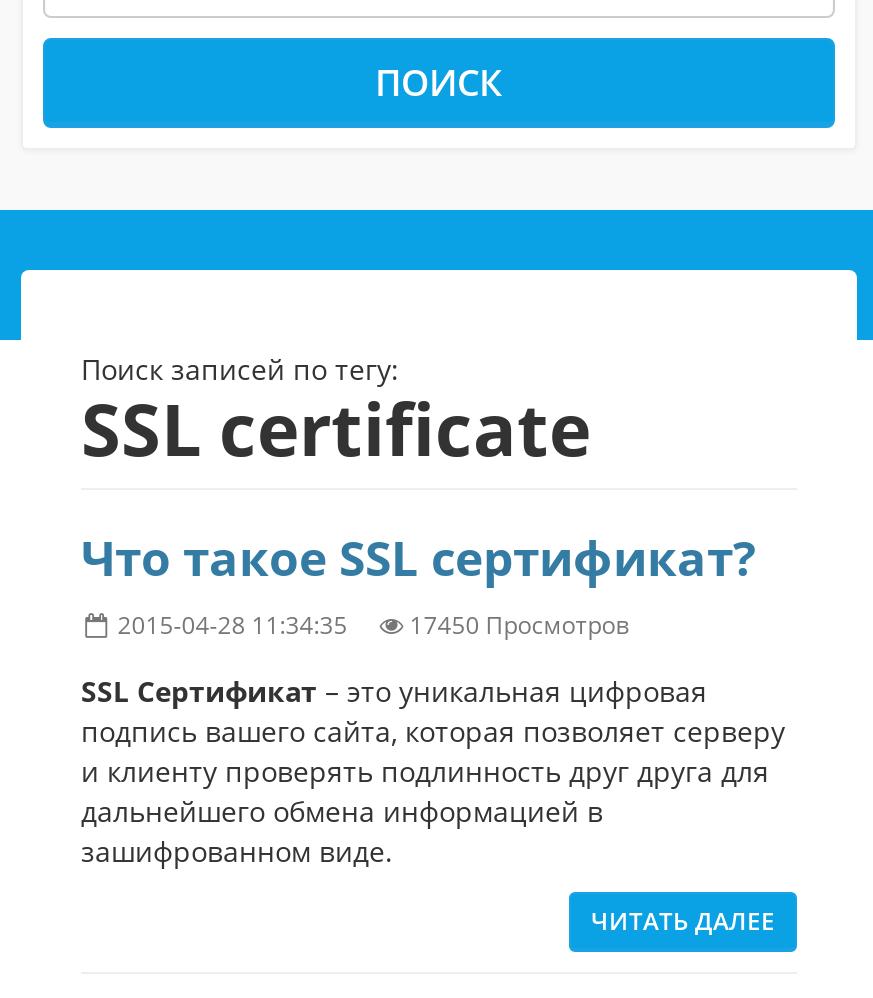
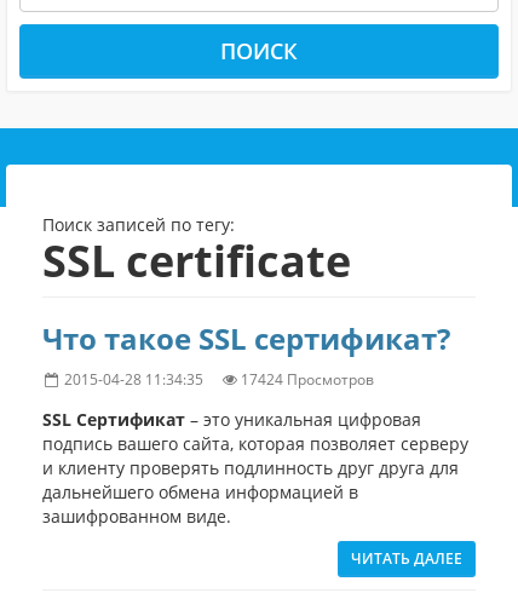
[118,608,629,640] 2015-04-28 11:34:35 17450 Просмотров -> [65,369,374,388] 2015-04-28 11:34:35 17424 Просмотров

